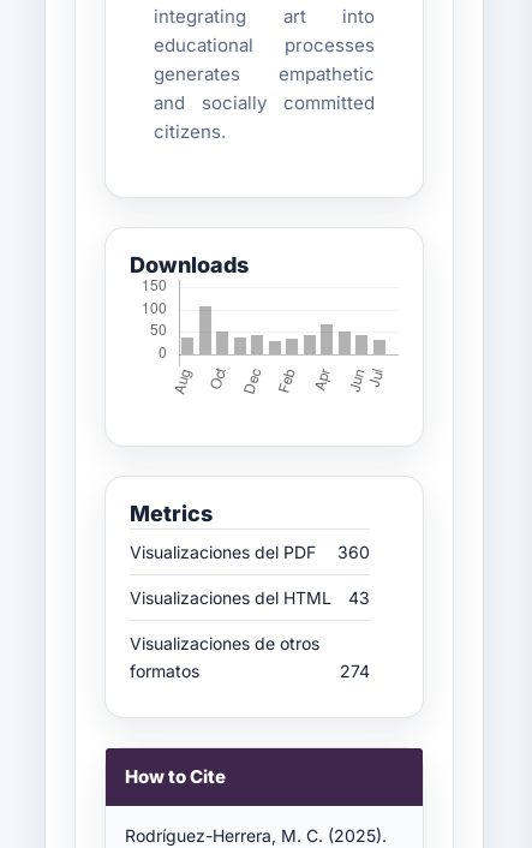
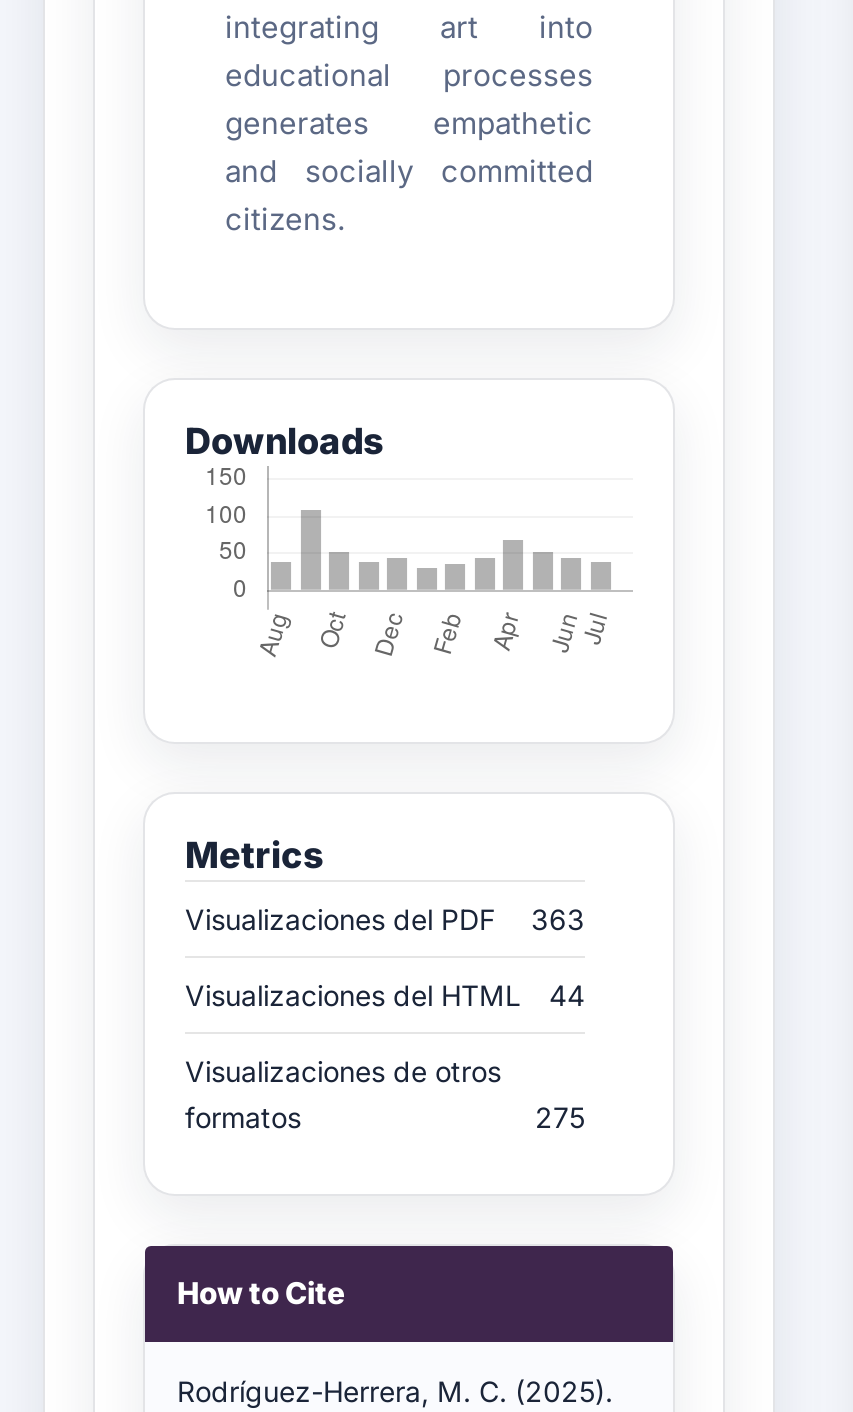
[130,541,370,562] Visualizaciones del PDF 360 -> [185,901,585,935] Visualizaciones del PDF 363
[130,587,370,607] Visualizaciones del HTML 43 -> [185,977,585,1011] Visualizaciones del HTML 44
[340,660,370,681] 274 -> [535,1099,585,1133] 275

